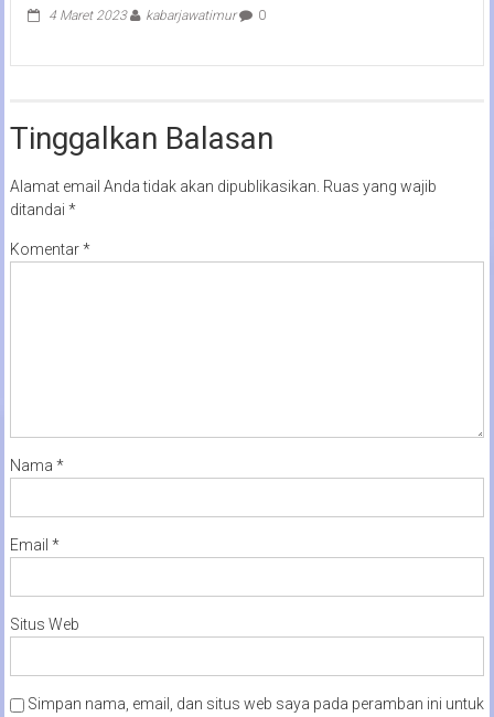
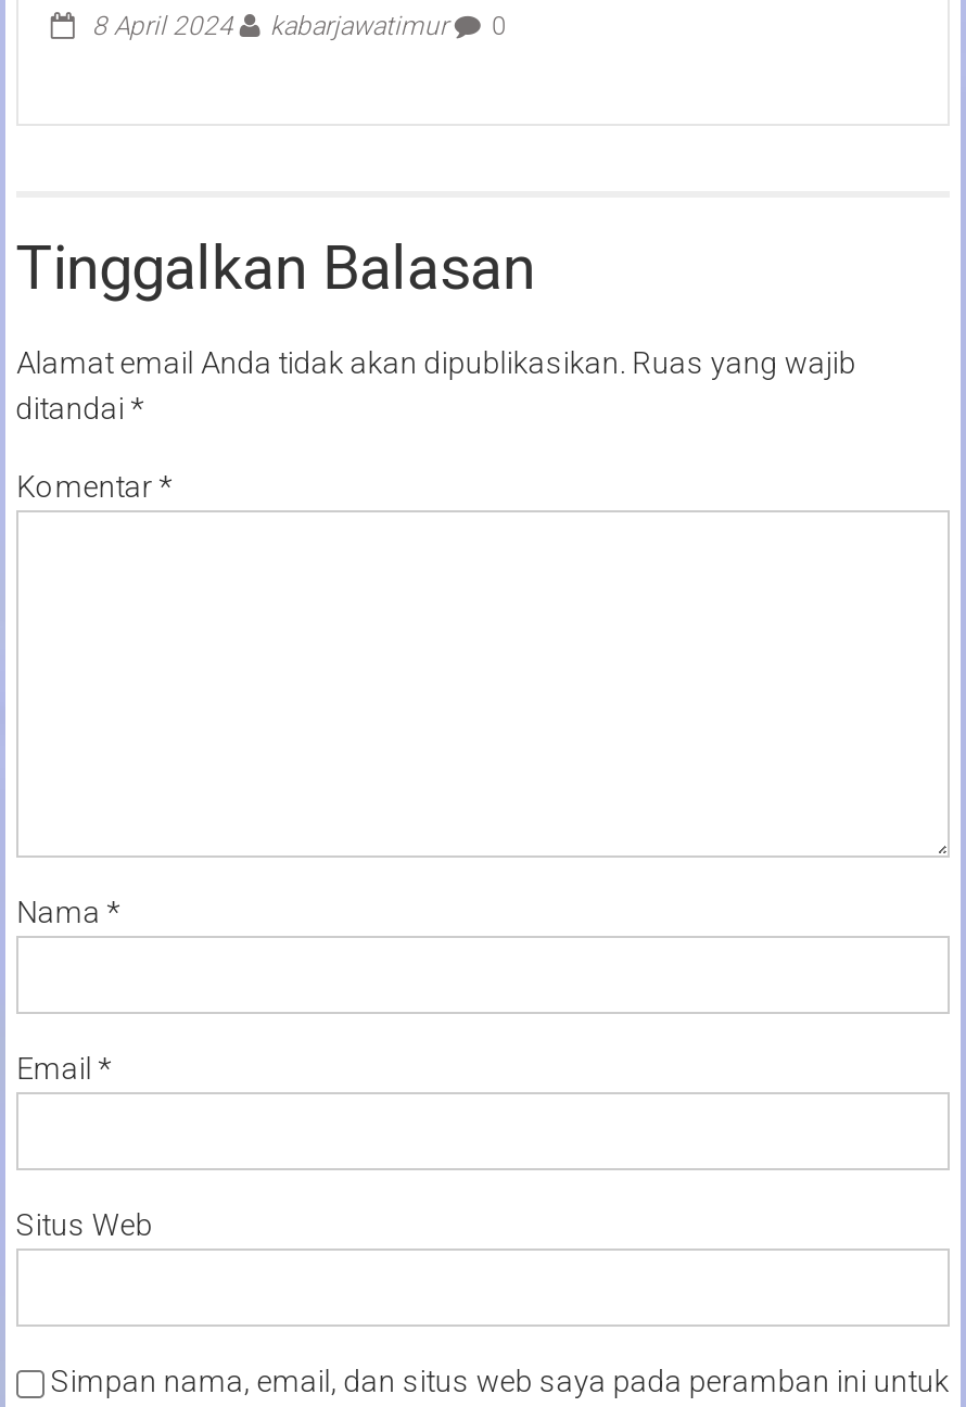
[48,8,266,23] 4 Maret 2023 kabarjawatimur 0 -> [92,11,507,41] 8 April 2024 kabarjawatimur 0

